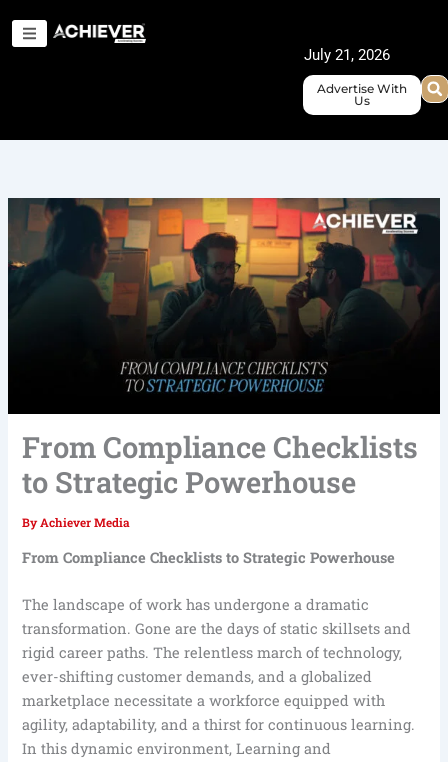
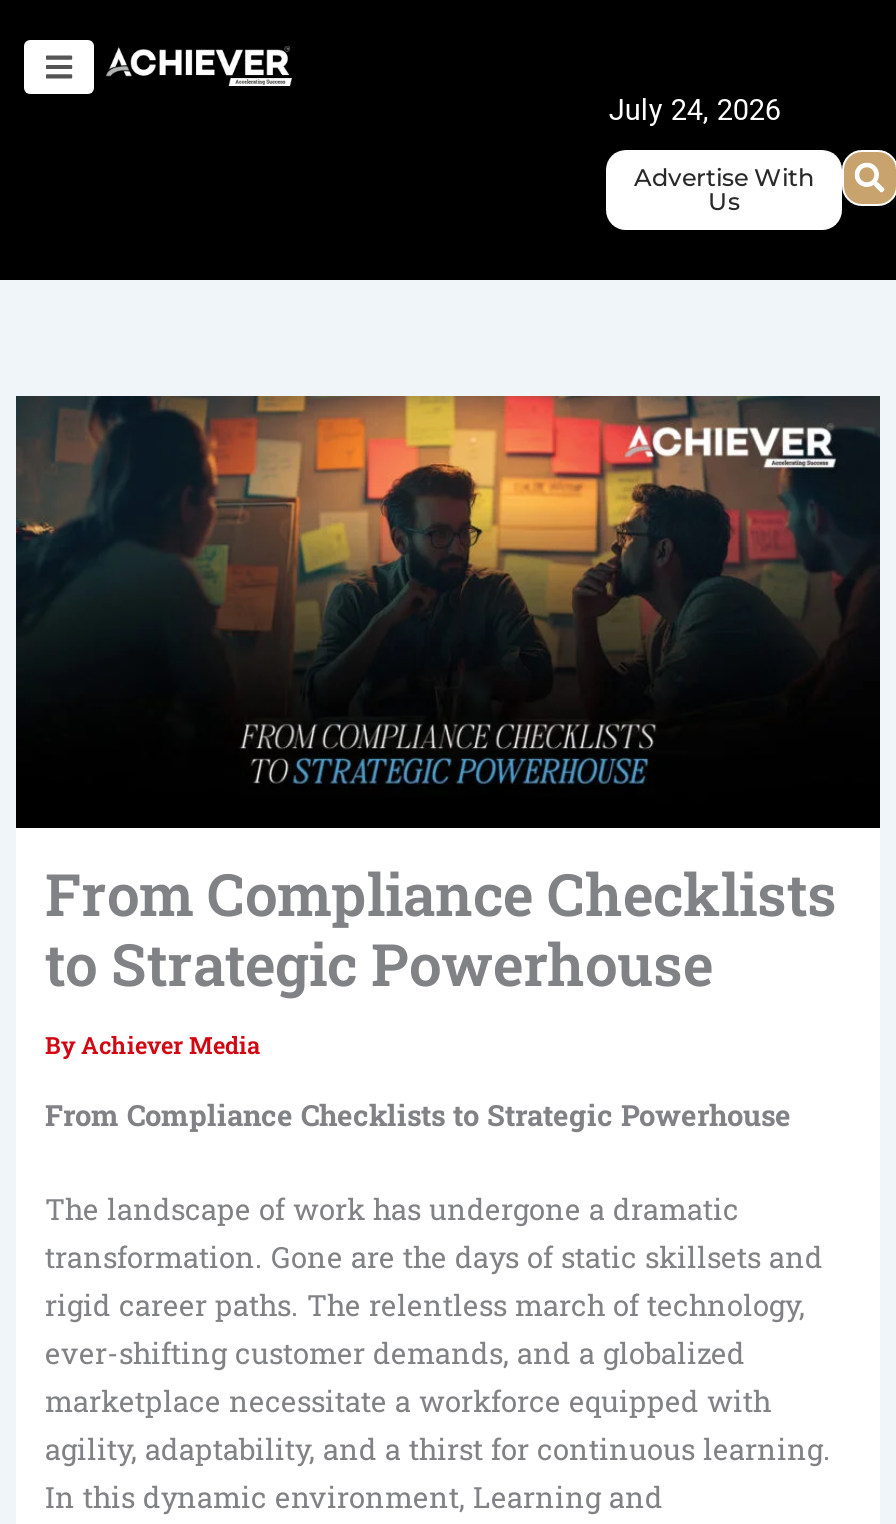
[304,46,390,64] July 21, 2026 -> [609,92,781,128] July 24, 2026

